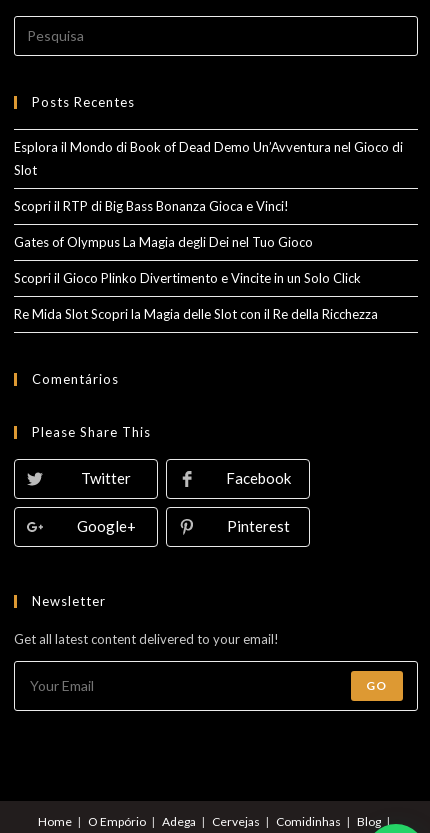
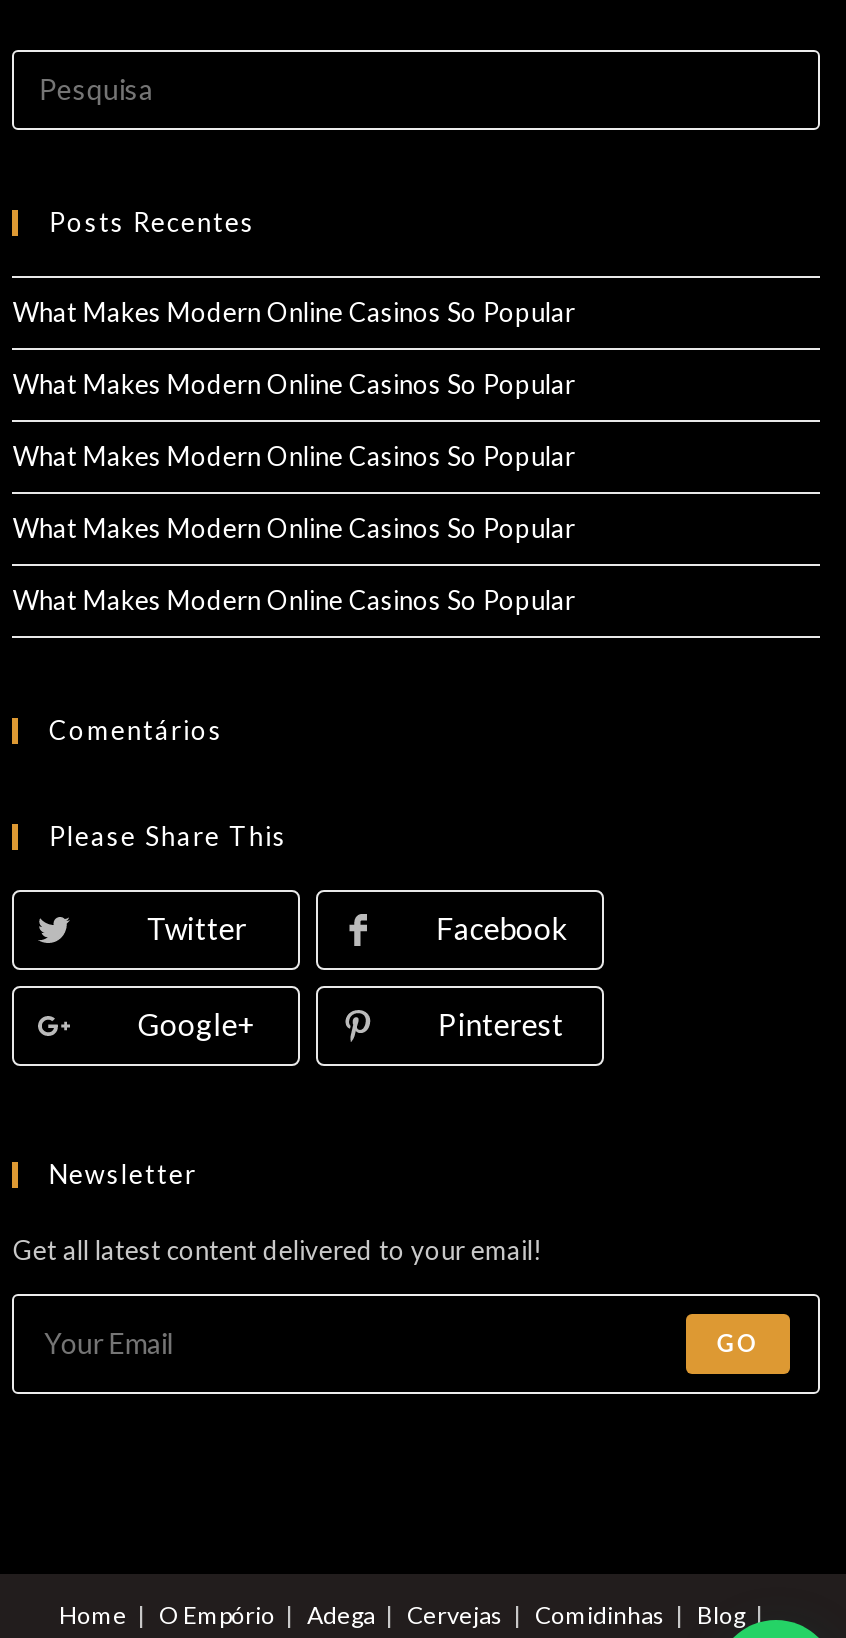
[14,139,403,178] Esplora il Mondo di Book of Dead Demo Un’Avventura nel Gioco di | Slot -> [13,296,575,328] What Makes Modern Online Casinos So Popular
[14,198,289,214] Scopri il RTP di Big Bass Bonanza Gioca e Vinci! -> [13,368,575,400] What Makes Modern Online Casinos So Popular
[14,234,313,250] Gates of Olympus La Magia degli Dei nel Tuo Gioco -> [13,440,575,472] What Makes Modern Online Casinos So Popular
[14,270,361,286] Scopri il Gioco Plinko Divertimento e Vincite in un Solo Click -> [13,512,575,544] What Makes Modern Online Casinos So Popular
[14,306,378,322] Re Mida Slot Scopri la Magia delle Slot con il Re della Ricchezza -> [13,584,575,616] What Makes Modern Online Casinos So Popular

